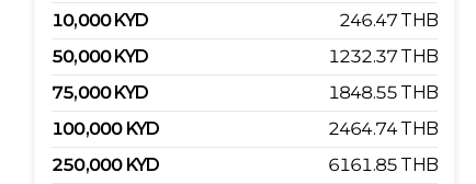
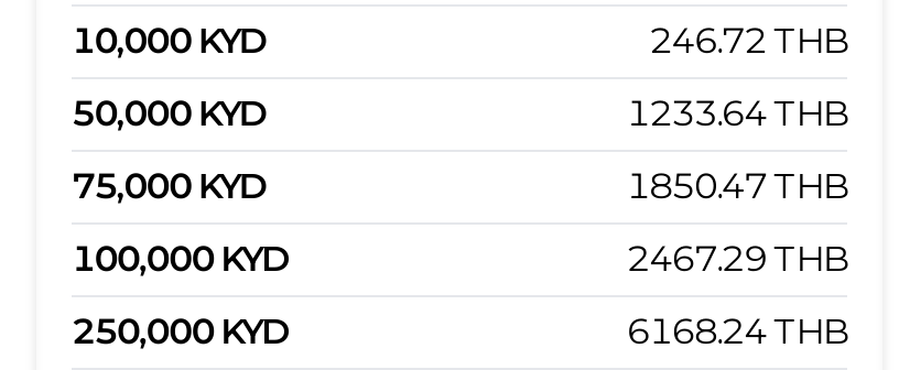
[339,10,438,31] 246.47 THB -> [649,20,847,62] 246.72 THB
[328,46,438,67] 1232.37 THB -> [626,92,847,134] 1233.64 THB
[328,82,438,103] 1848.55 THB -> [626,165,847,207] 1850.47 THB
[328,118,438,139] 2464.74 THB -> [626,238,847,280] 2467.29 THB
[328,154,438,175] 6161.85 THB -> [626,311,847,352] 6168.24 THB

